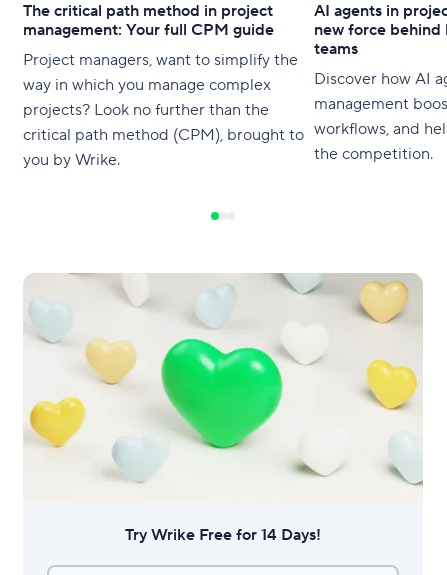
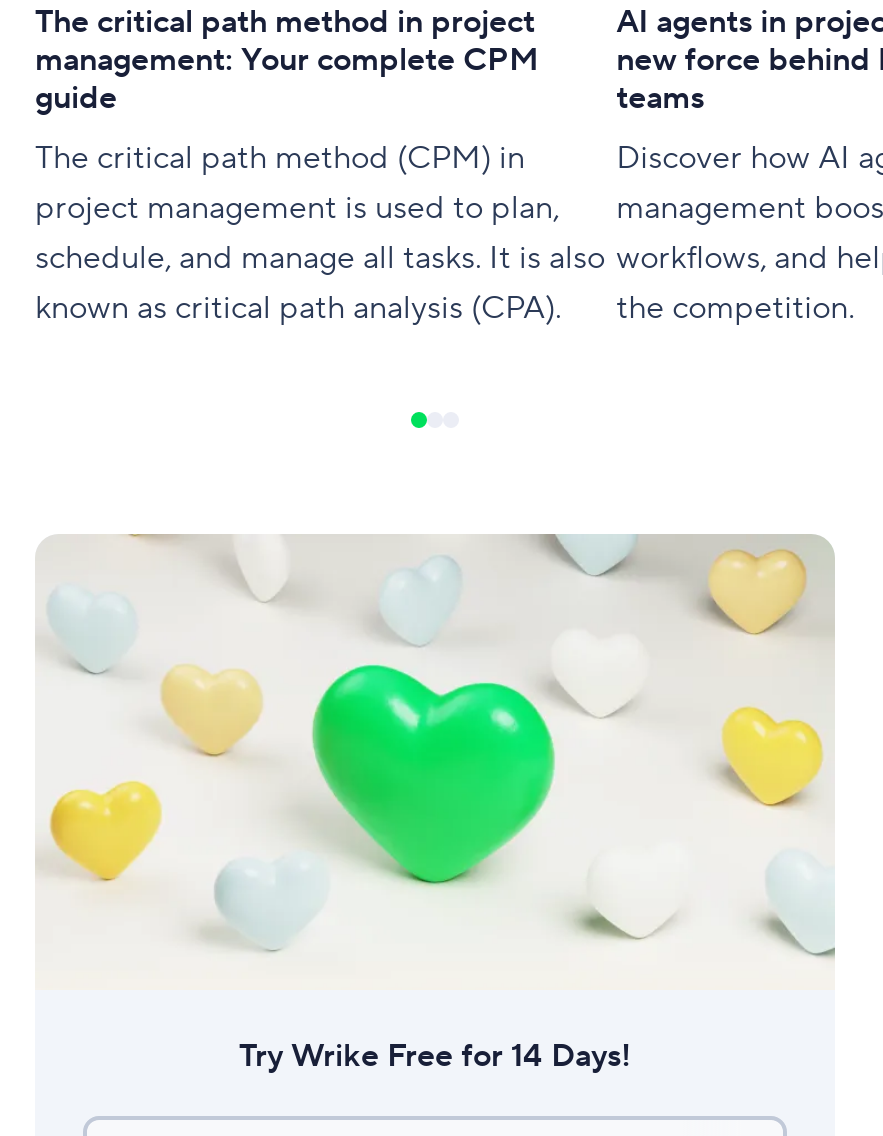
[23,20,274,40] management: Your full CPM guide -> [35,41,539,119] management: Your complete CPM | guide
[23,50,304,170] Project managers, want to simplify the | way in which you manage complex | projects? Look no further than the | critical path method (CPM), brought to | you by Wrike. -> [35,139,605,329] The critical path method (CPM) in | project management is used to plan, | schedule, and manage all tasks. It is also | known as critical path analysis (CPA).

